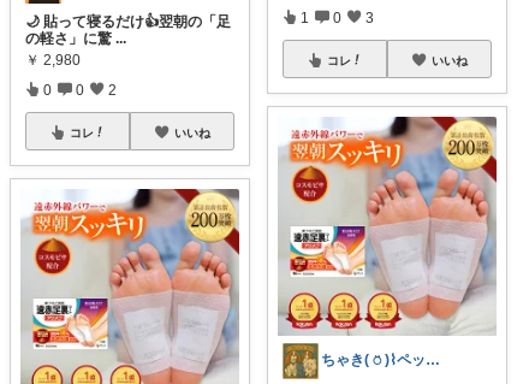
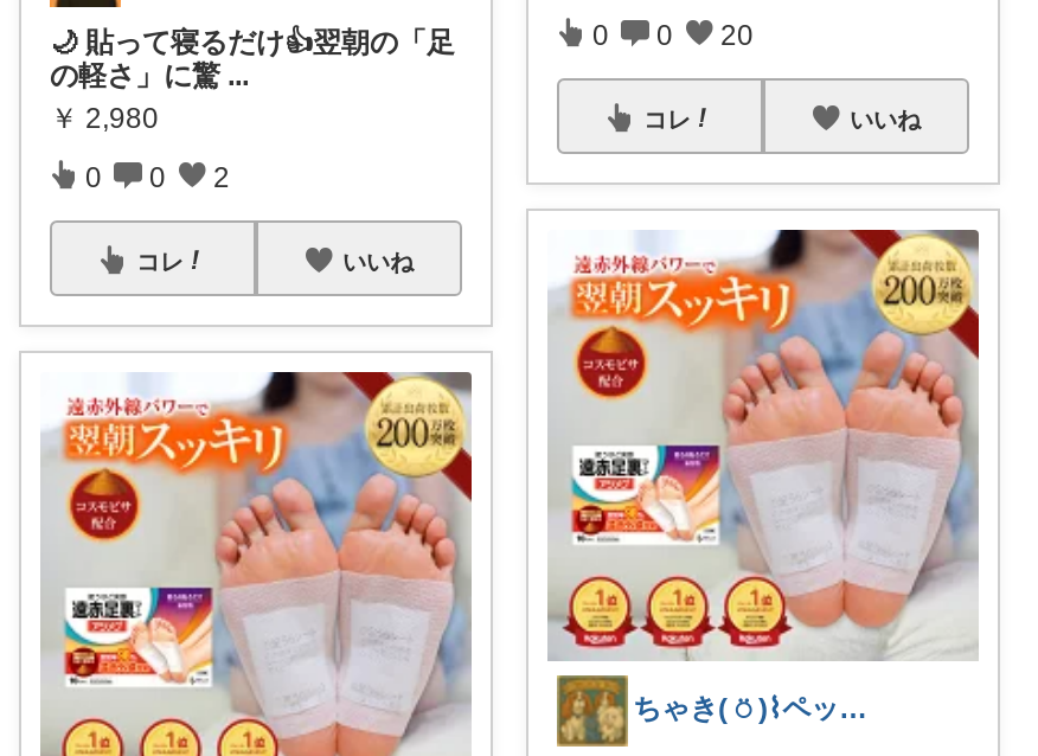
[301,9,309,24] 1 -> none
[365,9,374,24] 3 -> [656,18,754,47] 0 | 20

